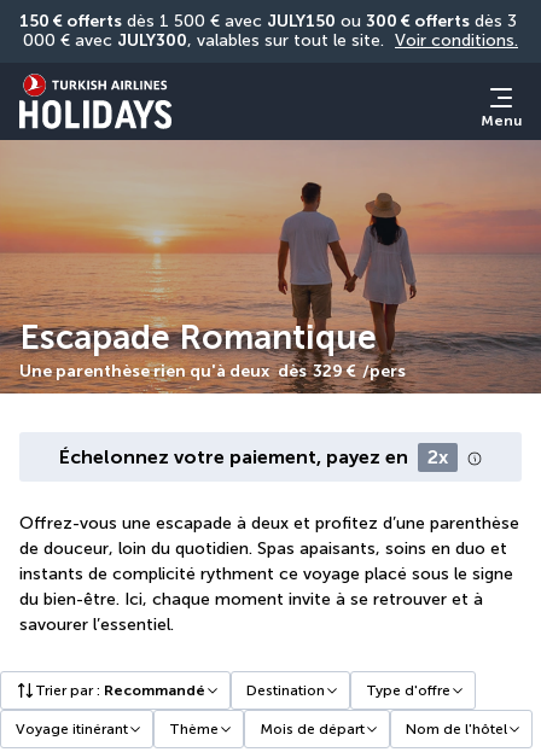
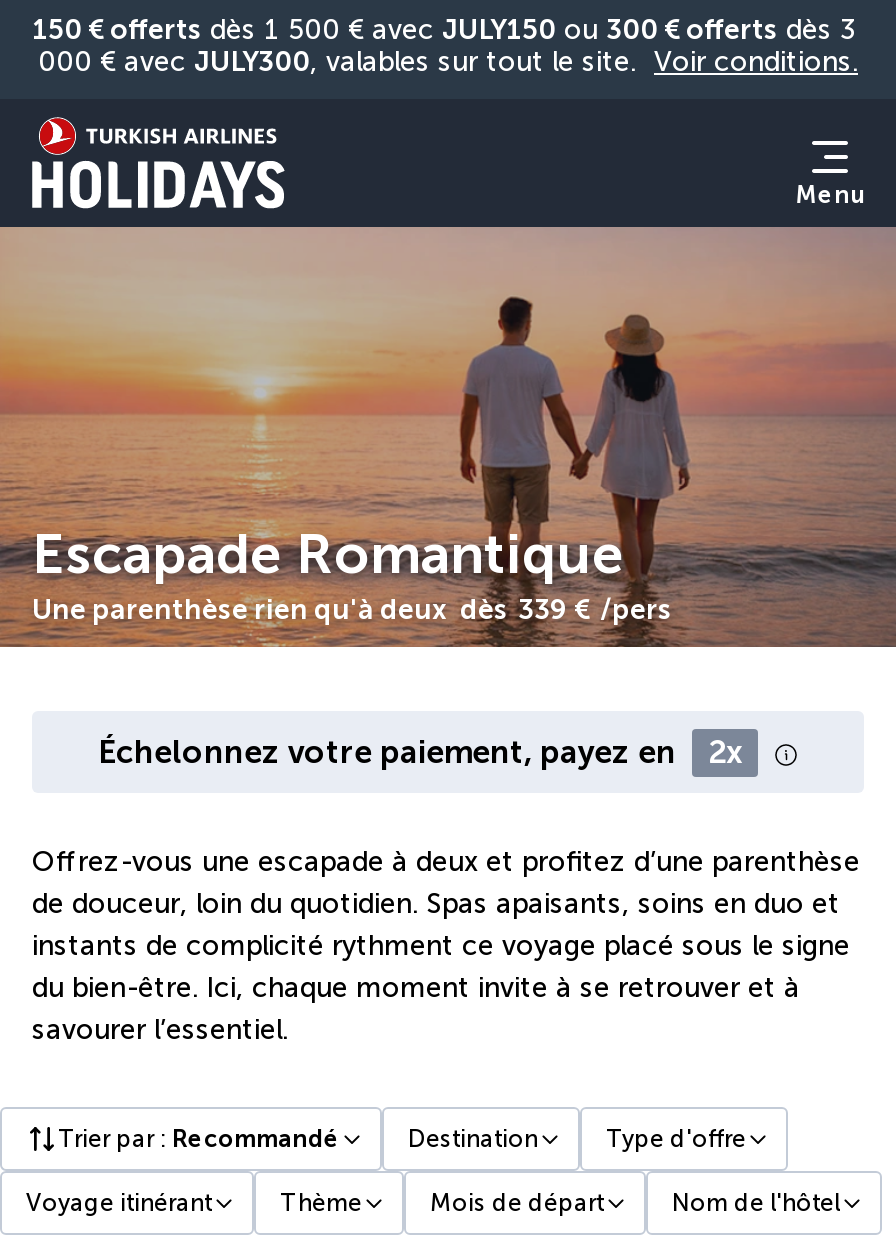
[19,361,406,381] Une parenthèse rien qu'à deux dès 329 € /pers -> [32,593,672,627] Une parenthèse rien qu'à deux dès 339 € /pers

